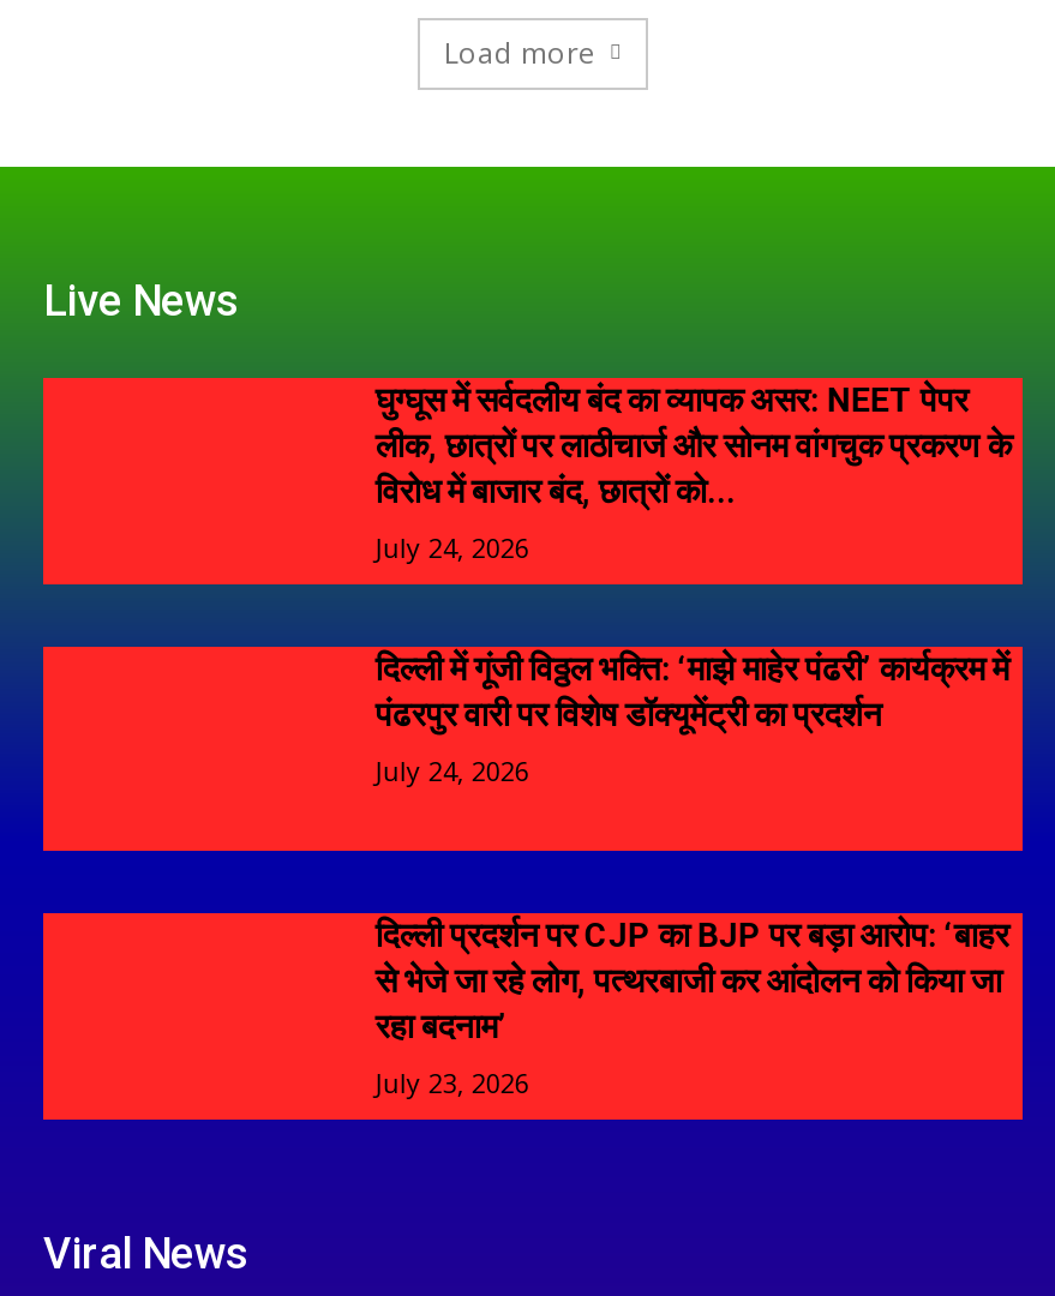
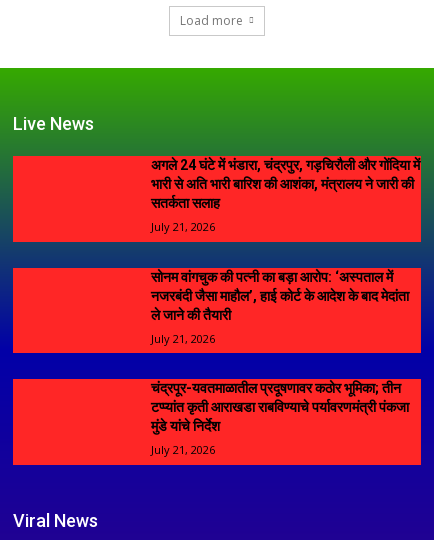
[375,380,1012,510] घुग्घूस में सर्वदलीय बंद का व्यापक असर: NEET पेपर | लीक, छात्रों पर लाठीचार्ज और सोनम वांगचुक प्रकरण के | विरोध में बाजार बंद, छात्रों को... -> [151,157,420,211] अगले 24 घंटे में भंडारा, चंद्रपुर, गड़चिरौली और गोंदिया में | भारी से अति भारी बारिश की आशंका, मंत्रालय ने जारी की | सतर्कता सलाह
[375,529,529,565] July 24, 2026 -> [151,219,215,234] July 21, 2026
[375,648,1009,732] दिल्ली में गूंजी विठ्ठल भक्ति: ‘माझे माहेर पंढरी’ कार्यक्रम में | पंढरपुर वारी पर विशेष डॉक्यूमेंट्री का प्रदर्शन -> [151,269,409,323] सोनम वांगचुक की पत्नी का बड़ा आरोप: ‘अस्पताल में | नजरबंदी जैसा माहौल’, हाई कोर्ट के आदेश के बाद मेदांता | ले जाने की तैयारी
[375,752,529,788] July 24, 2026 -> [151,331,215,346] July 21, 2026
[375,917,1009,1046] दिल्ली प्रदर्शन पर CJP का BJP पर बड़ा आरोप: ‘बाहर | से भेजे जा रहे लोग, पत्थरबाजी कर आंदोलन को किया जा | रहा बदनाम’ -> [151,380,409,434] चंद्रपूर-यवतमाळातील प्रदूषणावर कठोर भूमिका; तीन | टप्प्यांत कृती आराखडा राबविण्याचे पर्यावरणमंत्री पंकजा | मुंडे यांचे निर्देश
[375,1065,529,1101] July 23, 2026 -> [151,442,215,457] July 21, 2026

